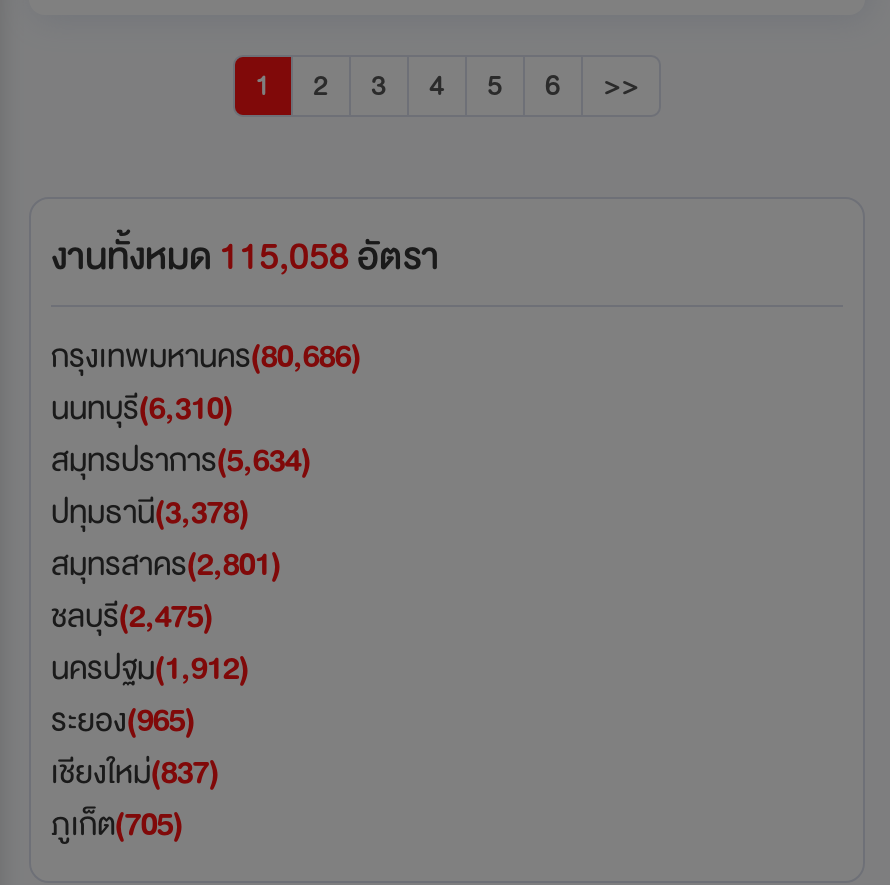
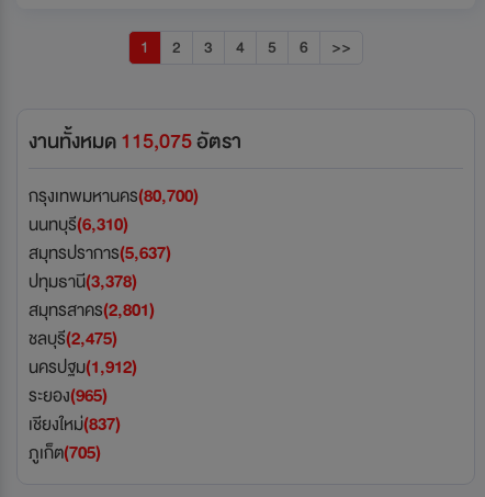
[51,225,439,289] งานทั้งหมด115,058อัตรา -> [29,124,241,159] งานทั้งหมด115,075อัตรา
[51,331,361,383] กรุงเทพมหานคร(80,686) -> [29,182,199,211] กรุงเทพมหานคร(80,700)
[51,435,311,487] สมุทรปราการ(5,634) -> [29,239,171,268] สมุทรปราการ(5,637)

